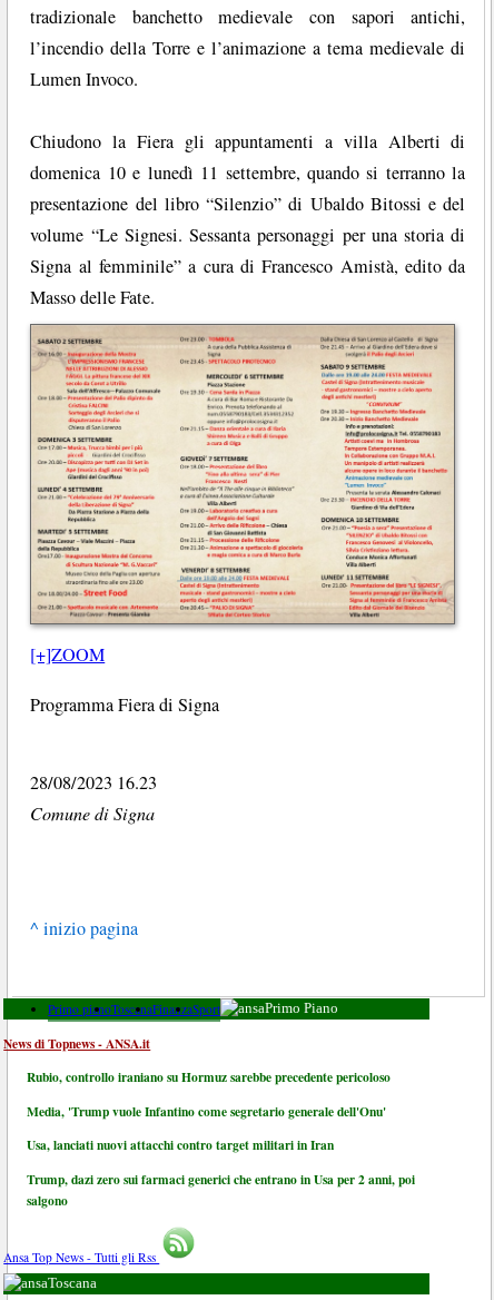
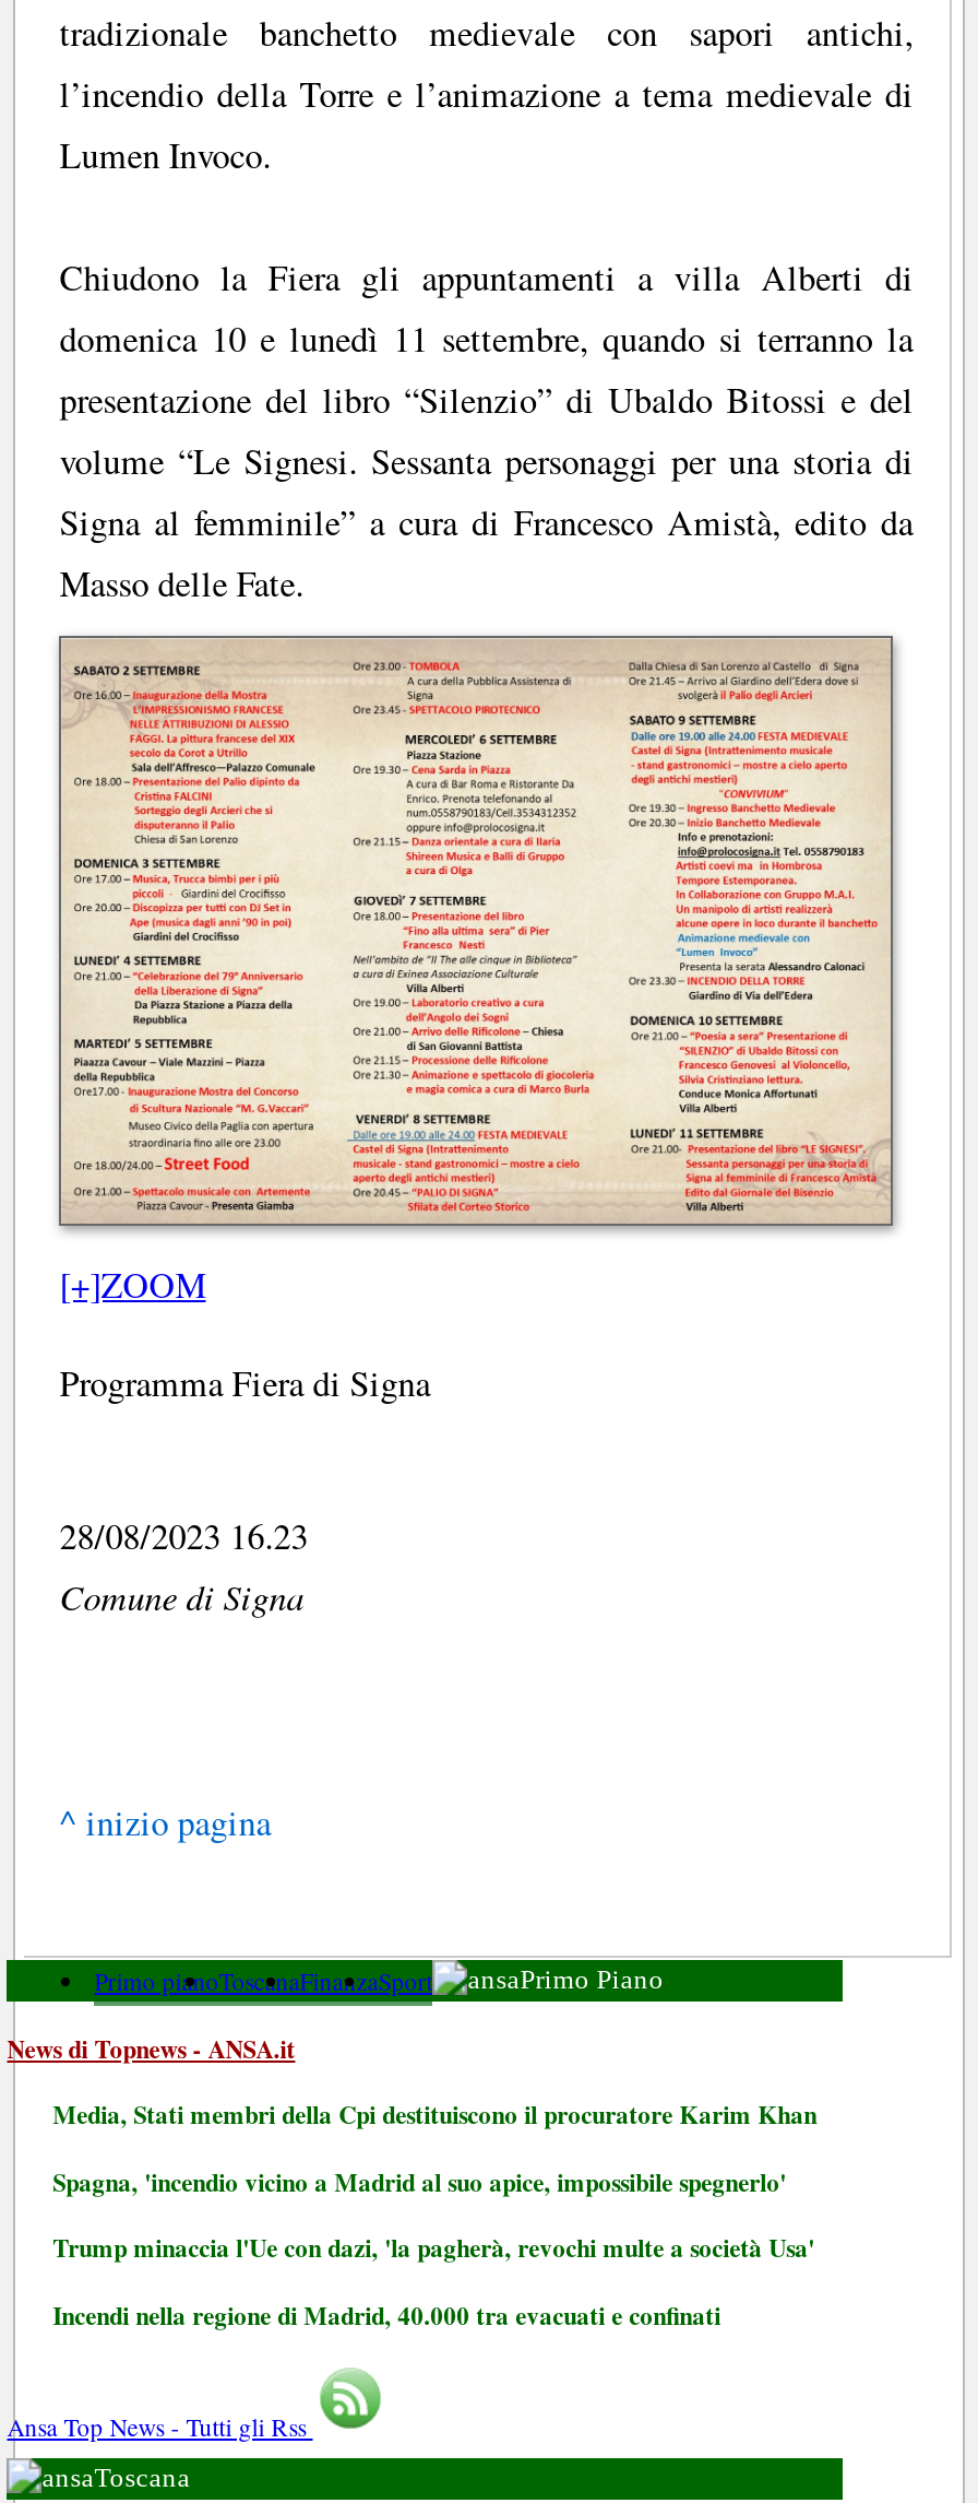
[27,1068,391,1087] Rubio, controllo iraniano su Hormuz sarebbe precedente pericoloso -> [53,2096,817,2133] Media, Stati membri della Cpi destituiscono il procuratore Karim Khan
[27,1102,386,1120] Media, 'Trump vuole Infantino come segretario generale dell'Onu' -> [53,2163,786,2200] Spagna, 'incendio vicino a Madrid al suo apice, impossibile spegnerlo'
[27,1135,334,1154] Usa, lanciati nuovi attacchi contro target militari in Iran -> [53,2229,814,2266] Trump minaccia l'Ue con dazi, 'la pagherà, revochi multe a società Usa'
[27,1169,415,1209] Trump, dazi zero sui farmaci generici che entrano in Usa per 2 anni, poi | salgono -> [53,2295,721,2333] Incendi nella regione di Madrid, 40.000 tra evacuati e confinati

